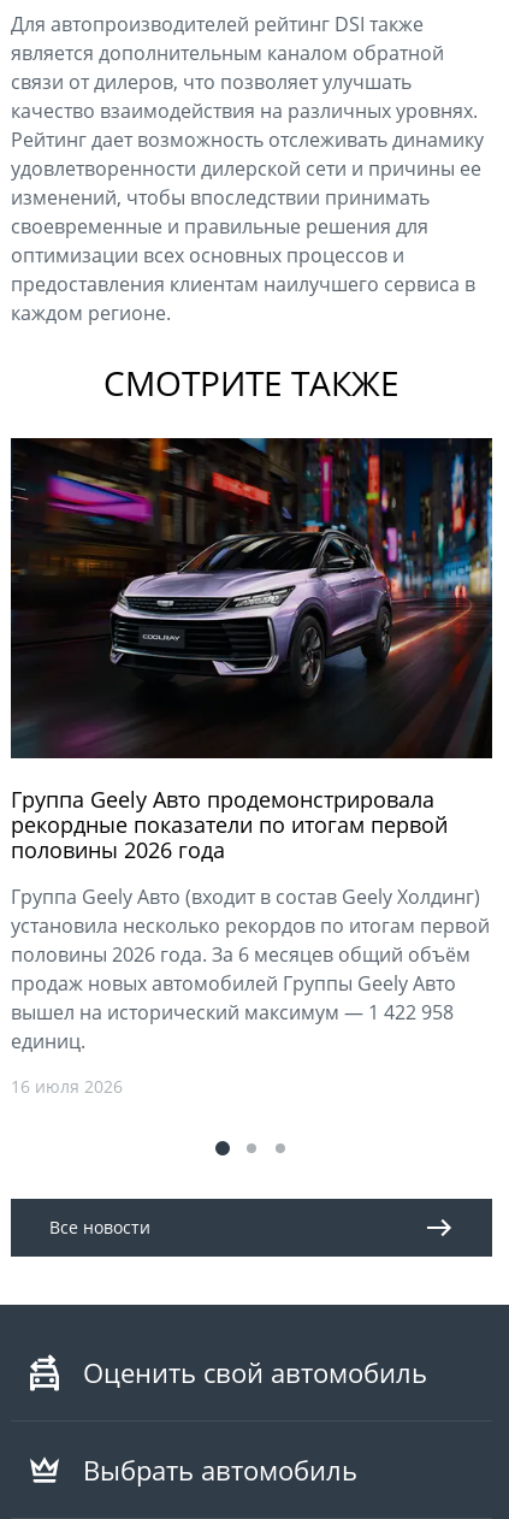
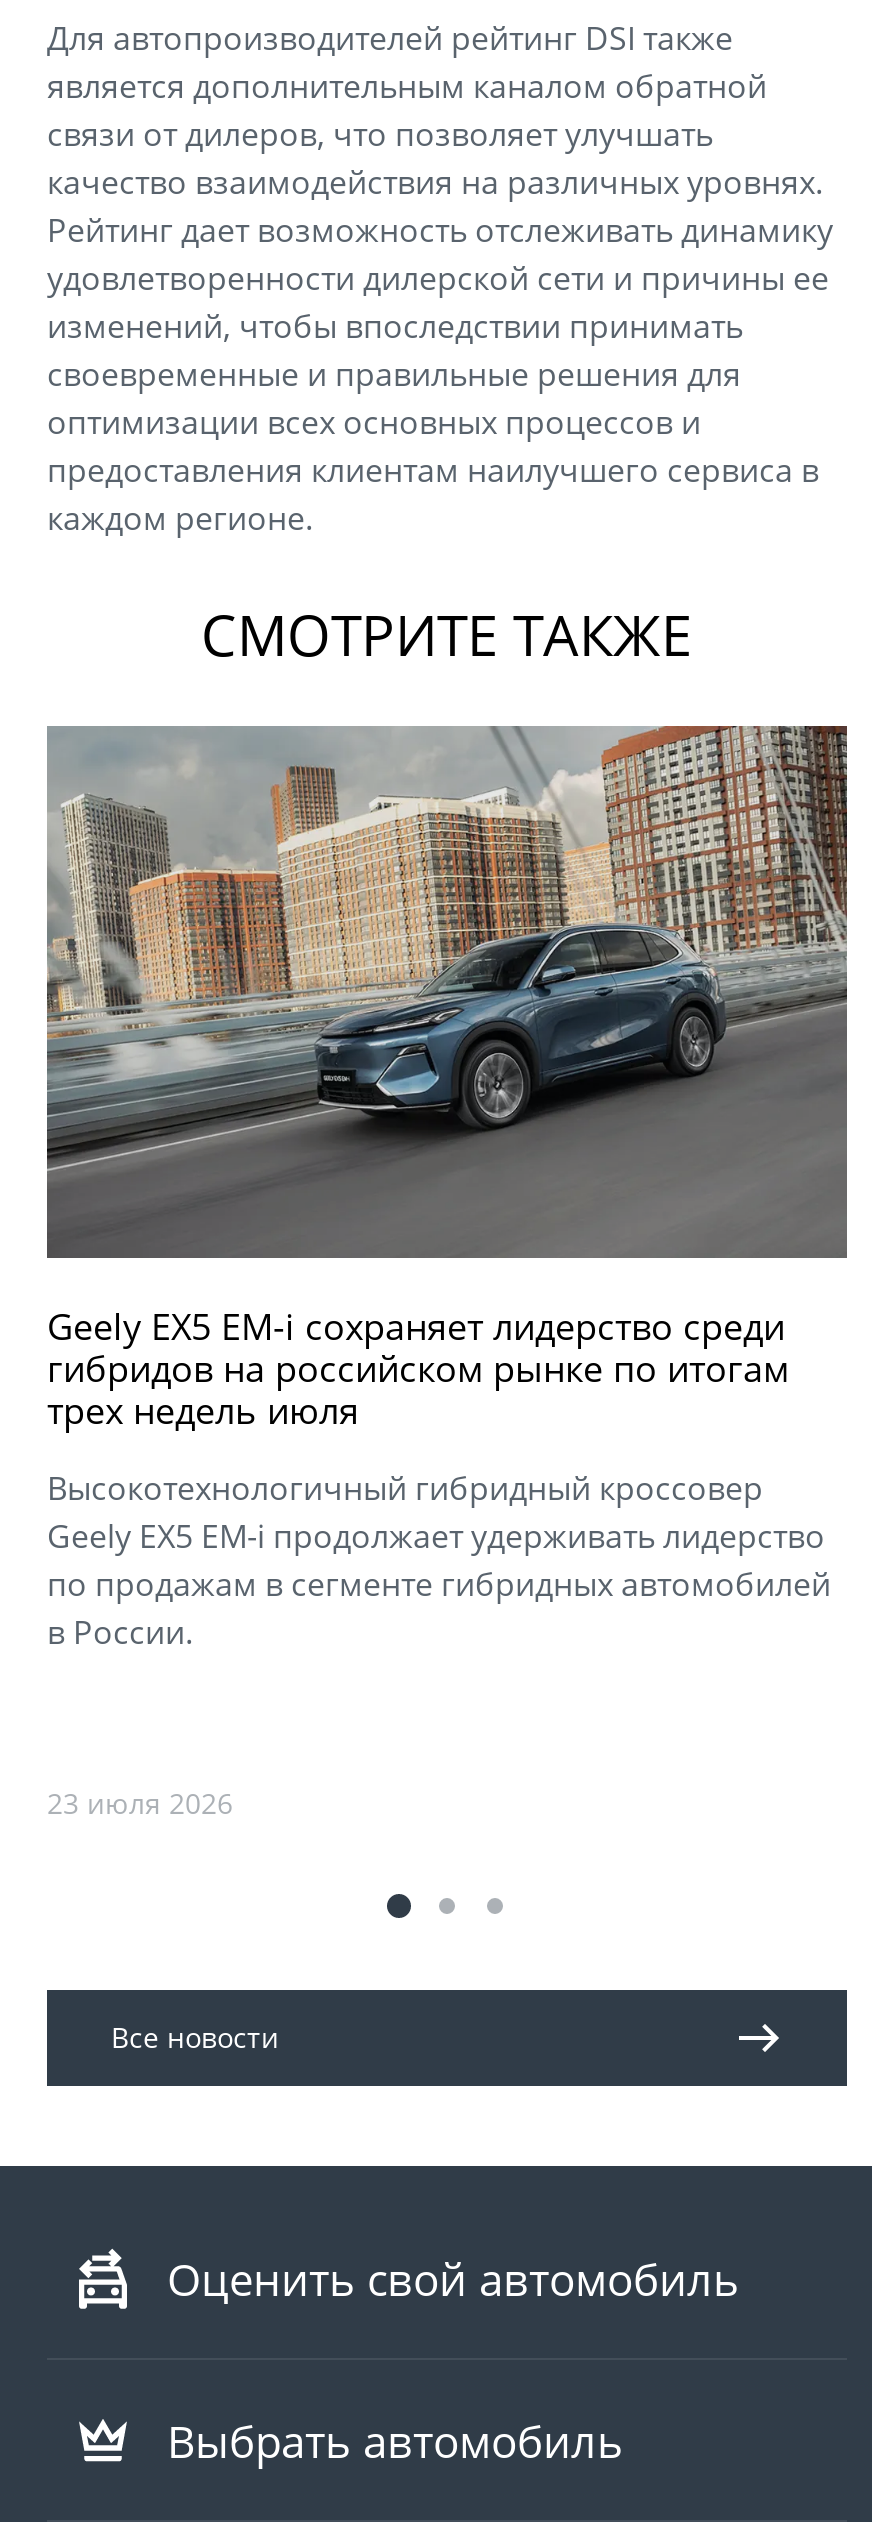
[10,437,493,865] [image] | Группа Geely Авто продемонстрировала | рекордные показатели по итогам первой | половины 2026 года -> [45,724,849,1435] [image] | Geely EX5 EM-i сохраняет лидерство среди | гибридов на российском рынке по итогам | трех недель июля
[11,884,490,1055] Группа Geely Авто (входит в состав Geely Холдинг) | установила несколько рекордов по итогам первой | половины 2026 года. За 6 месяцев общий объём | продаж новых автомобилей Группы Geely Авто | вышел на исторический максимум — 1 422 958 | единиц. -> [47,1467,831,1655] Высокотехнологичный гибридный кроссовер | Geely EX5 EM-i продолжает удерживать лидерство | по продажам в сегменте гибридных автомобилей | в России.
[11,1075,123,1098] 16 июля 2026 -> [47,1785,233,1823] 23 июля 2026

